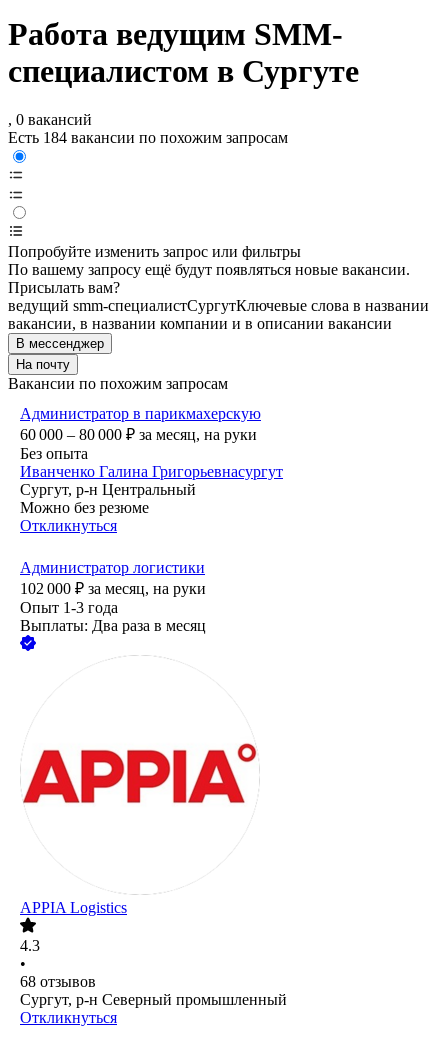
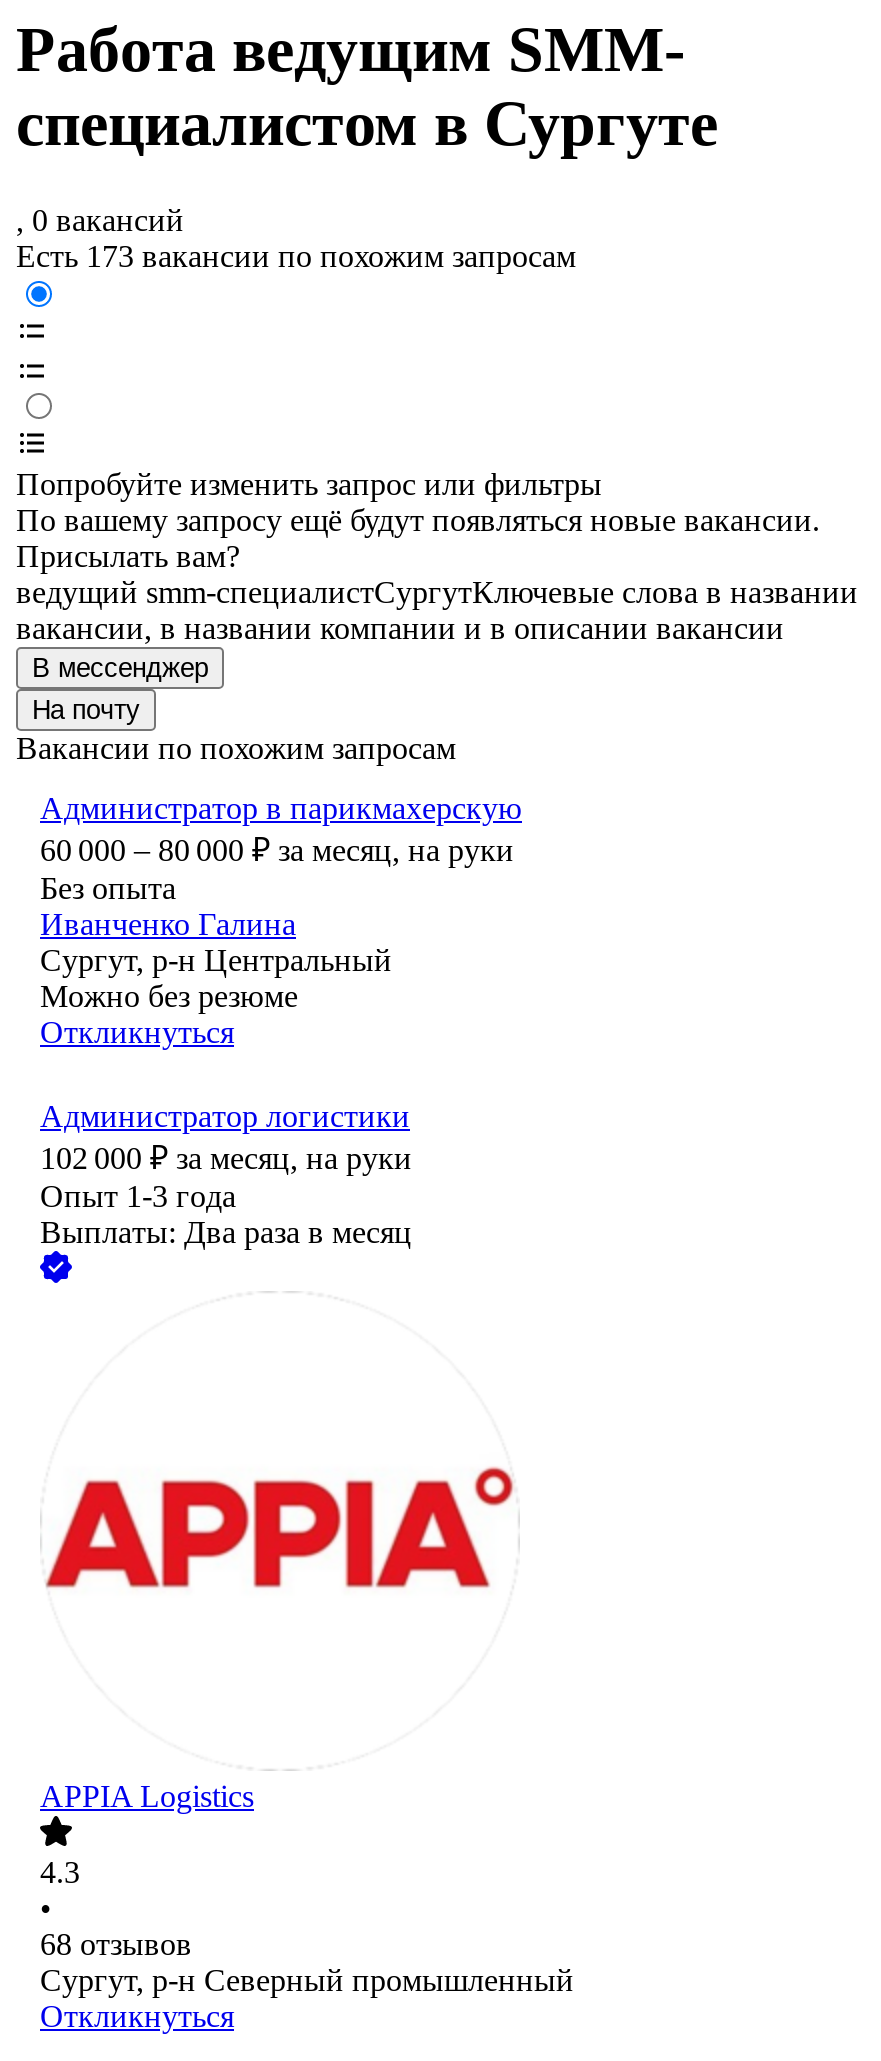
[8,129,288,146] Есть 184 вакансии по похожим запросам -> [16,240,576,274] Есть 173 вакансии по похожим запросам
[20,463,283,480] Иванченко Галина Григорьевнасургут -> [40,908,296,942] Иванченко Галина

